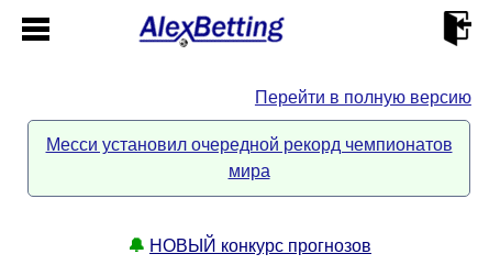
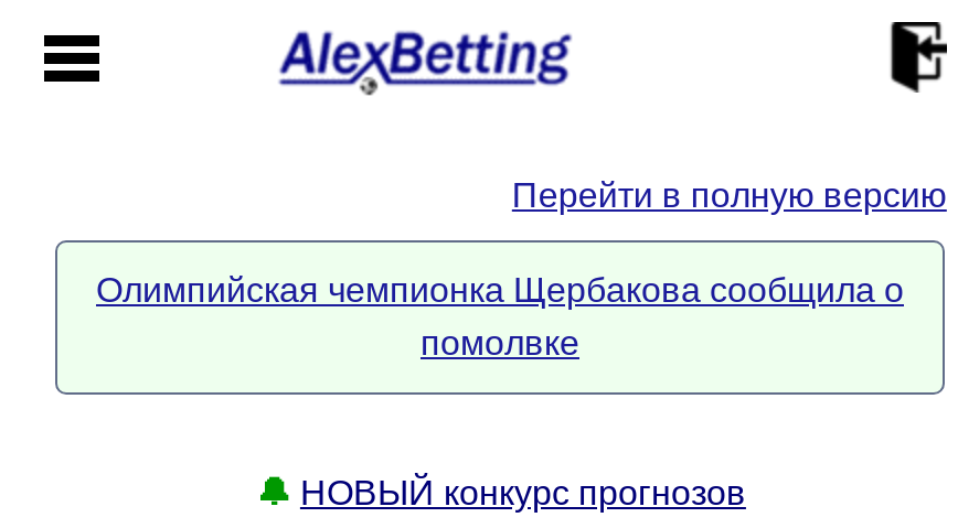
[46,135,452,180] Месси установил очередной рекорд чемпионатов | мира -> [96,271,904,362] Олимпийская чемпионка Щербакова сообщила о | помолвке

